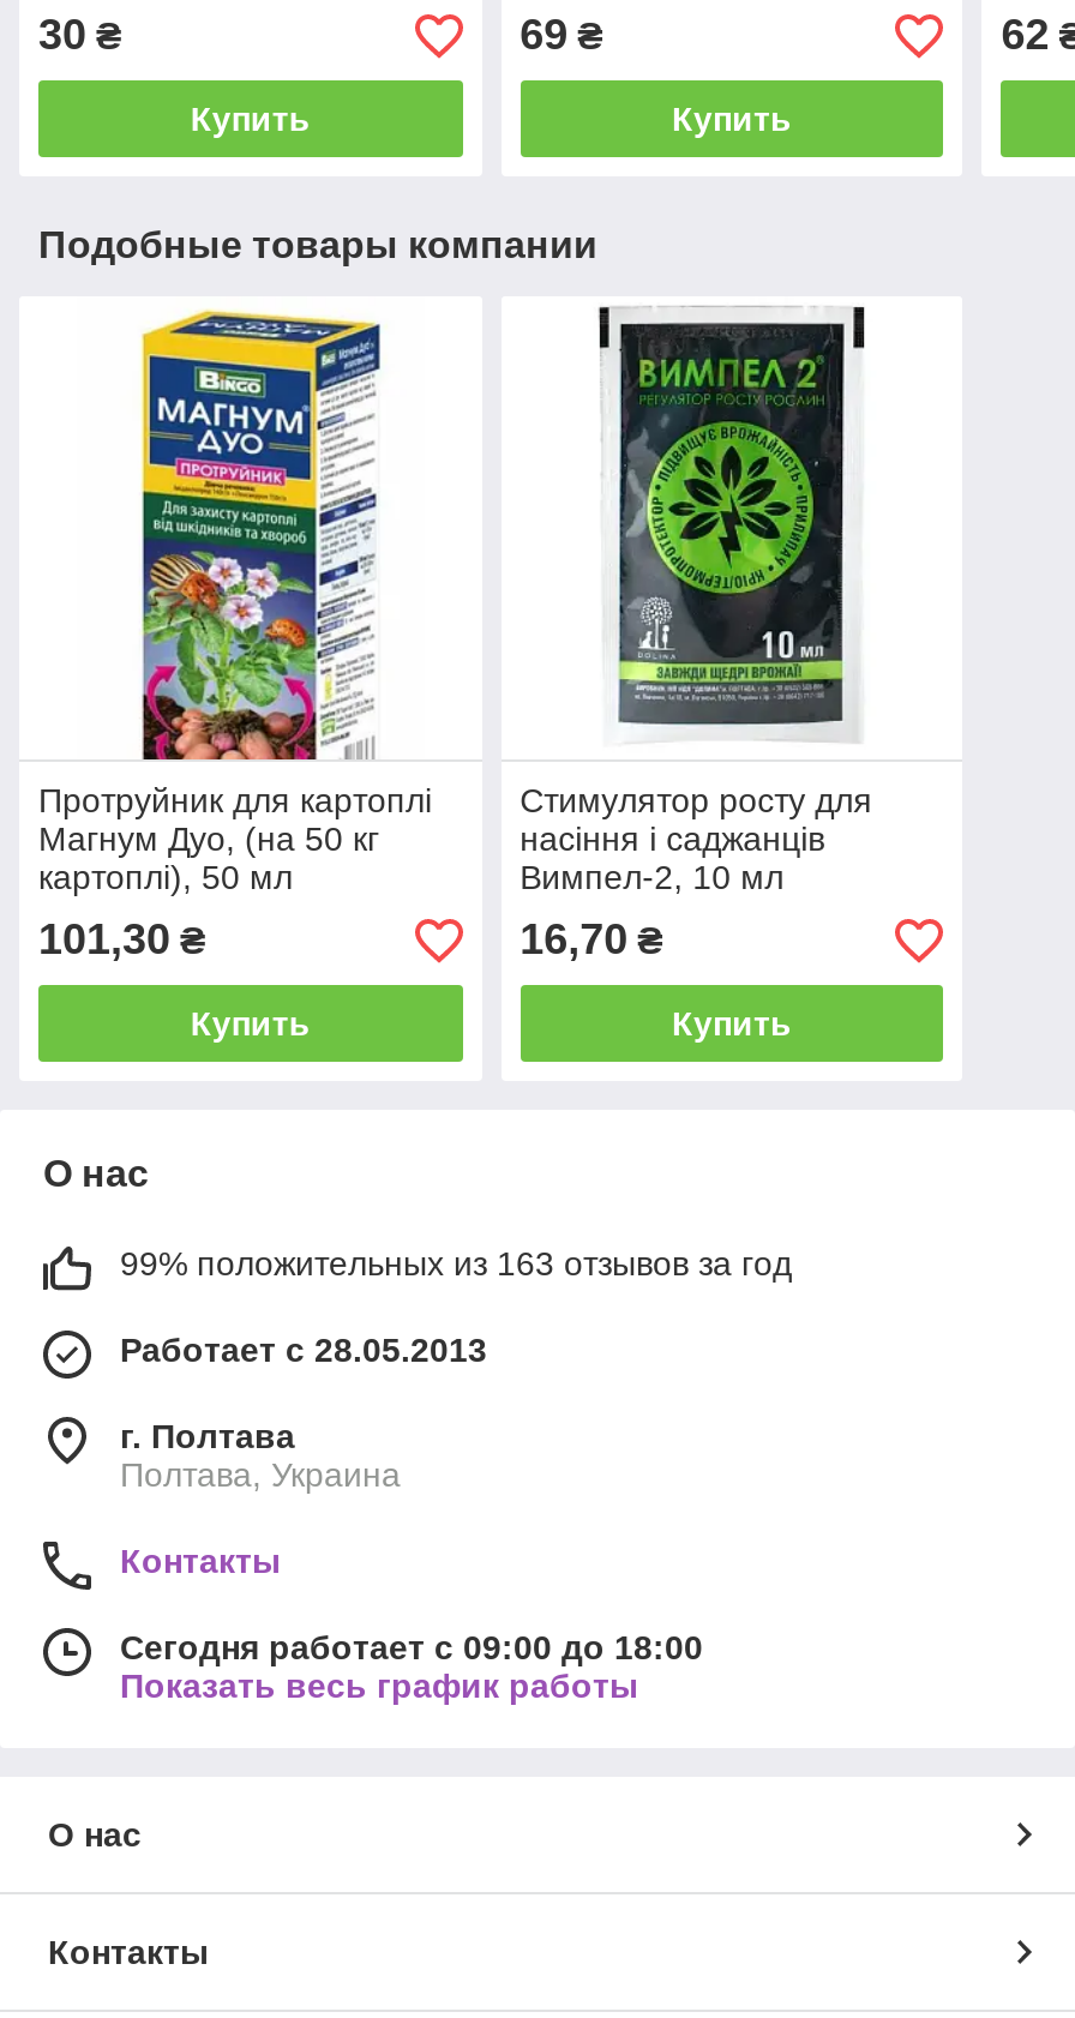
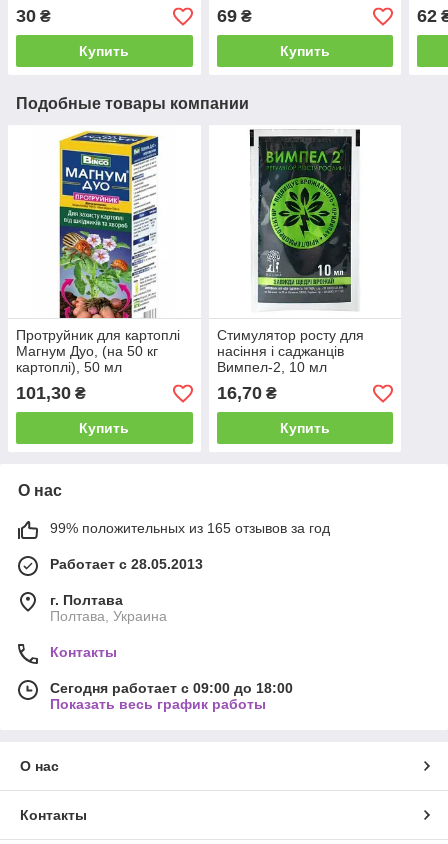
[120,1244,792,1283] 99% положительных из 163 отзывов за год -> [50,520,330,536] 99% положительных из 165 отзывов за год

